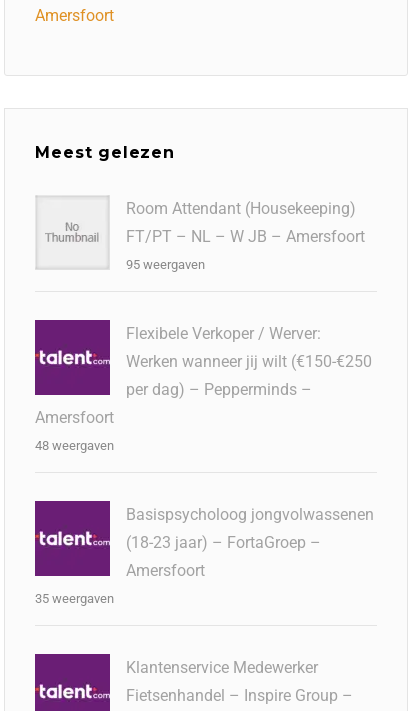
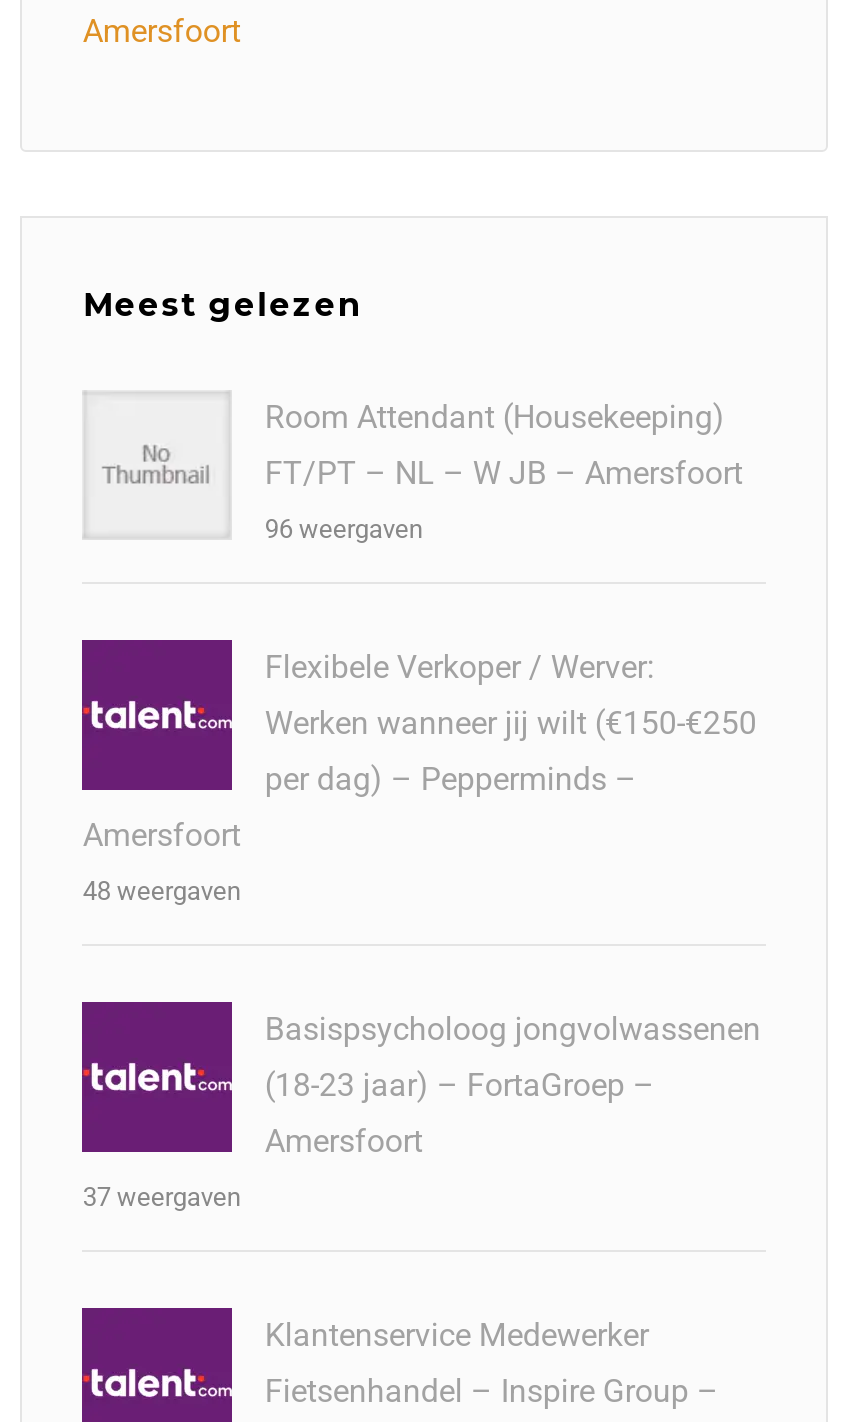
[126,257,205,272] 95 weergaven -> [265,514,423,544] 96 weergaven
[35,591,114,606] 35 weergaven -> [83,1182,241,1212] 37 weergaven

